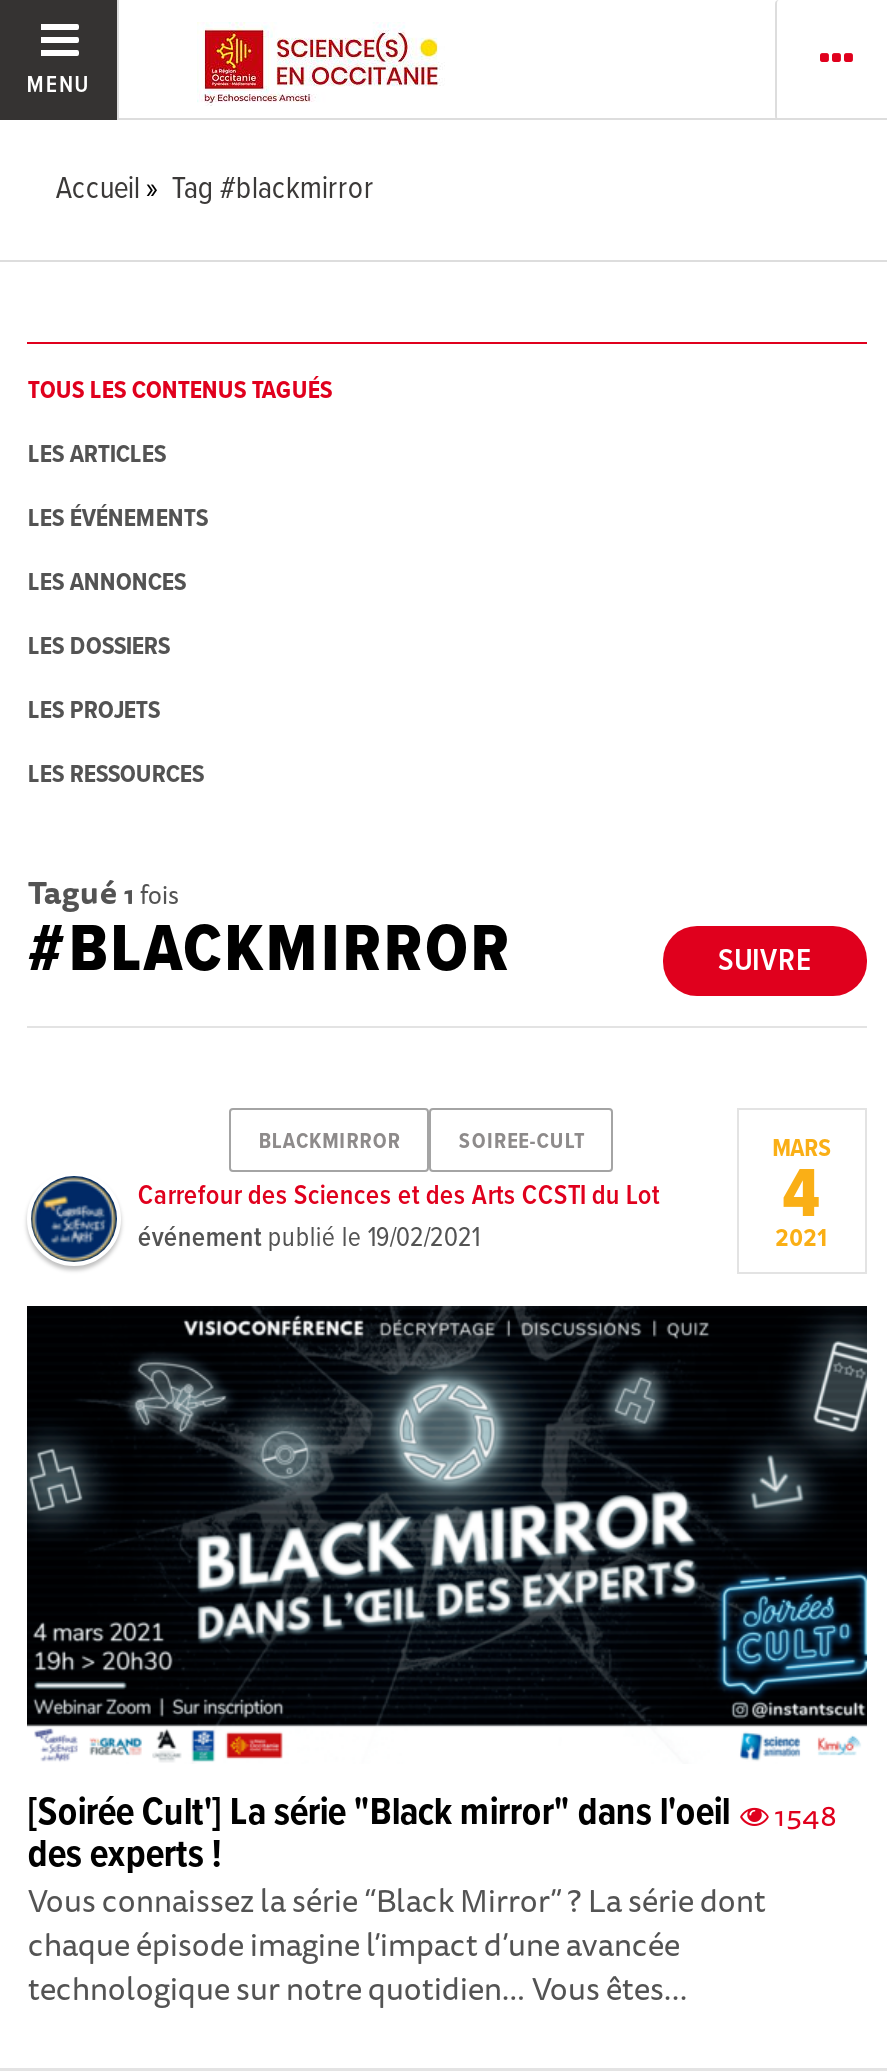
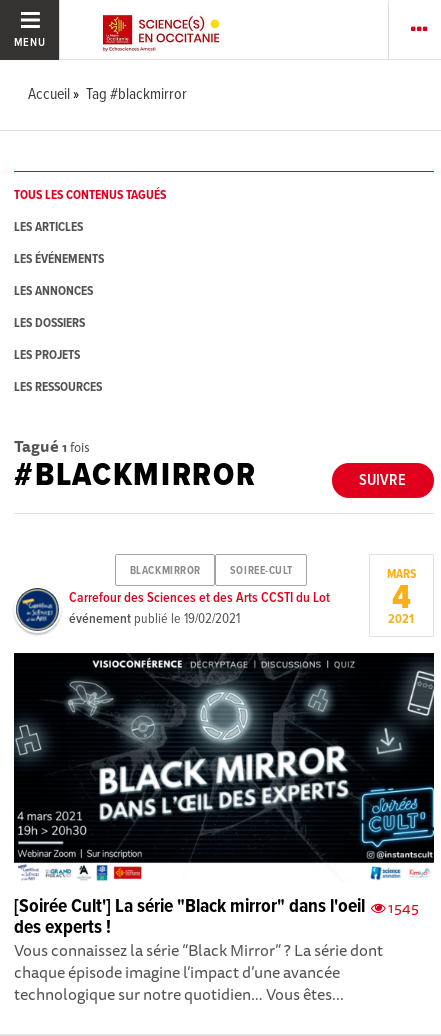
[28,1787,836,1839] [Soirée Cult'] La série "Black mirror" dans l'oeil 1548 -> [14,894,419,920] [Soirée Cult'] La série "Black mirror" dans l'oeil 1545

